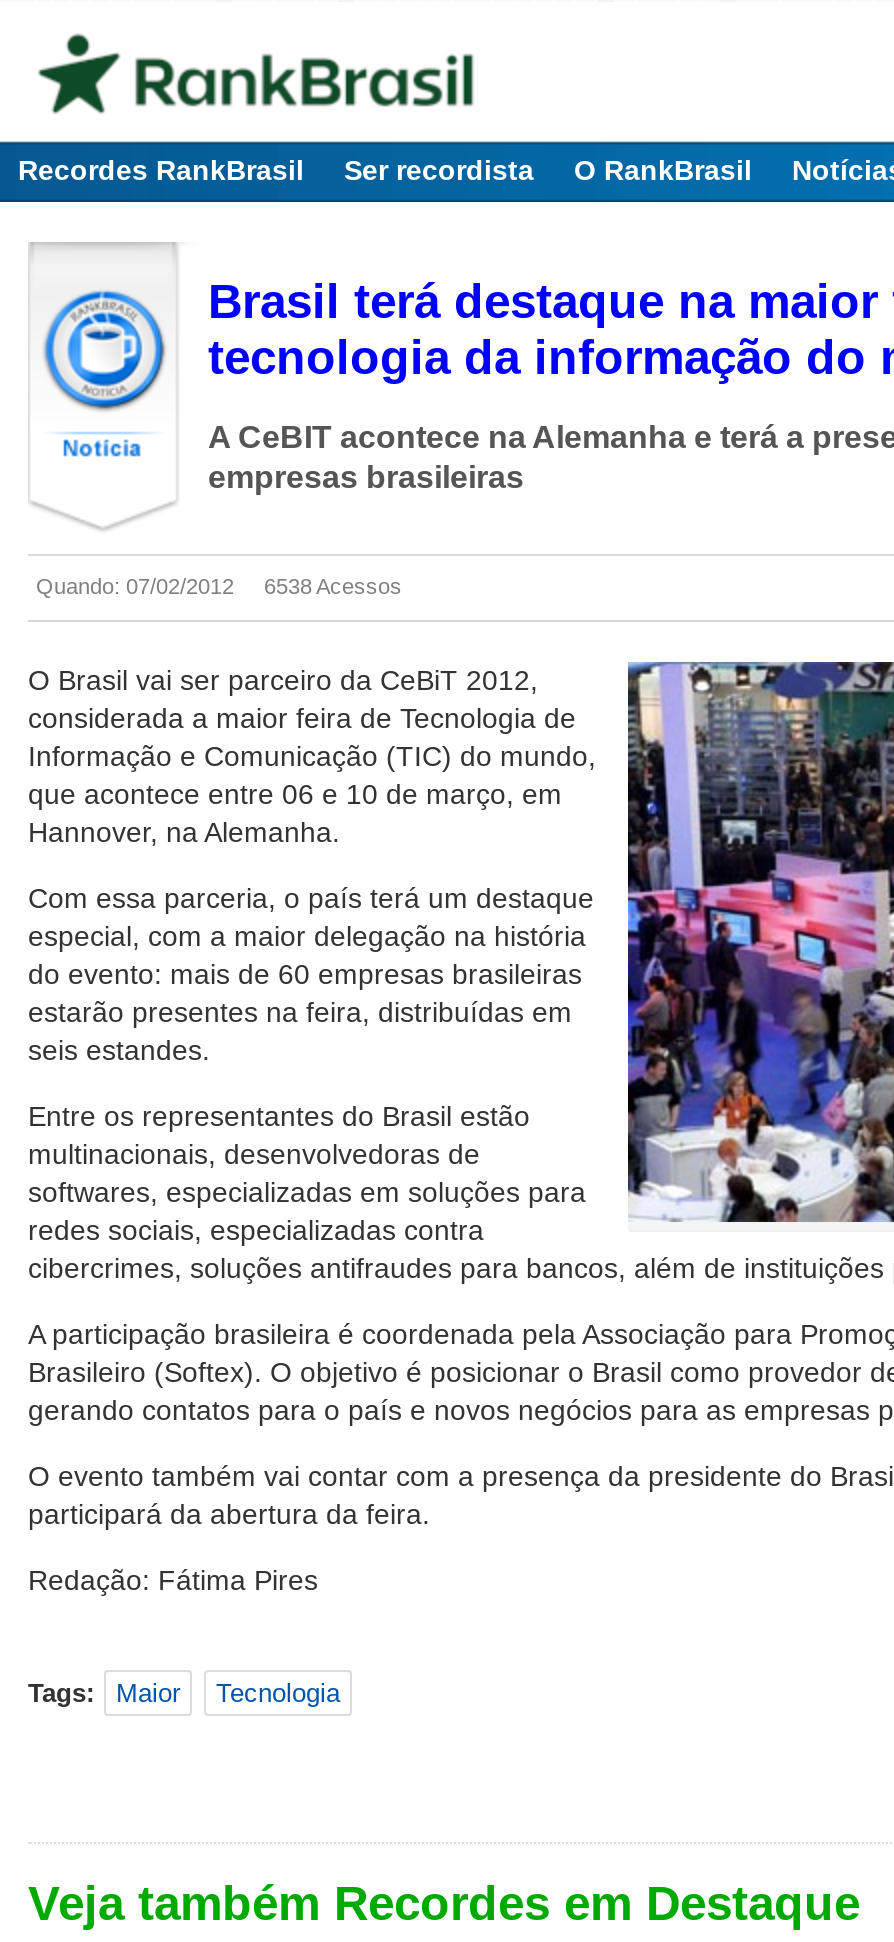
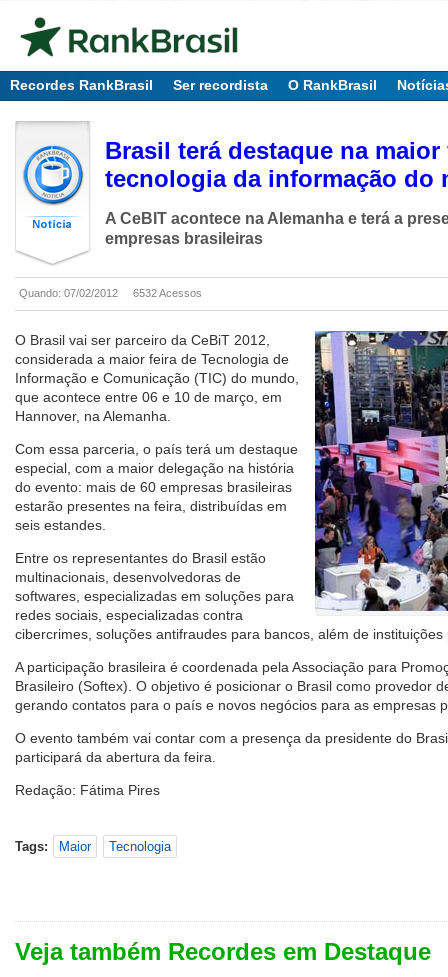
[36,574,402,598] Quando: 07/02/2012 6538 Acessos -> [19,287,202,299] Quando: 07/02/2012 6532 Acessos

